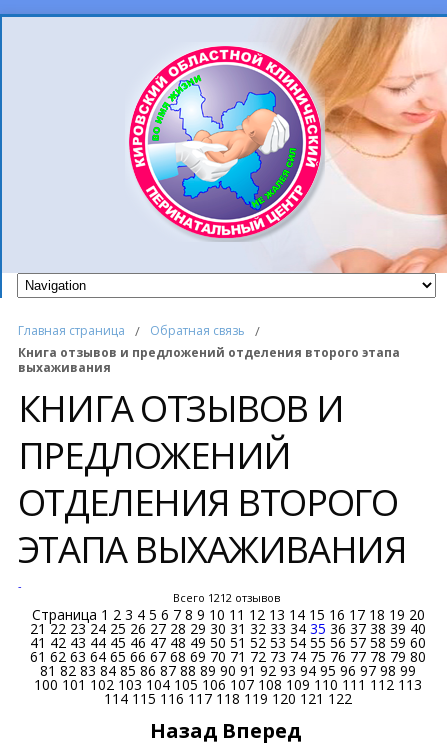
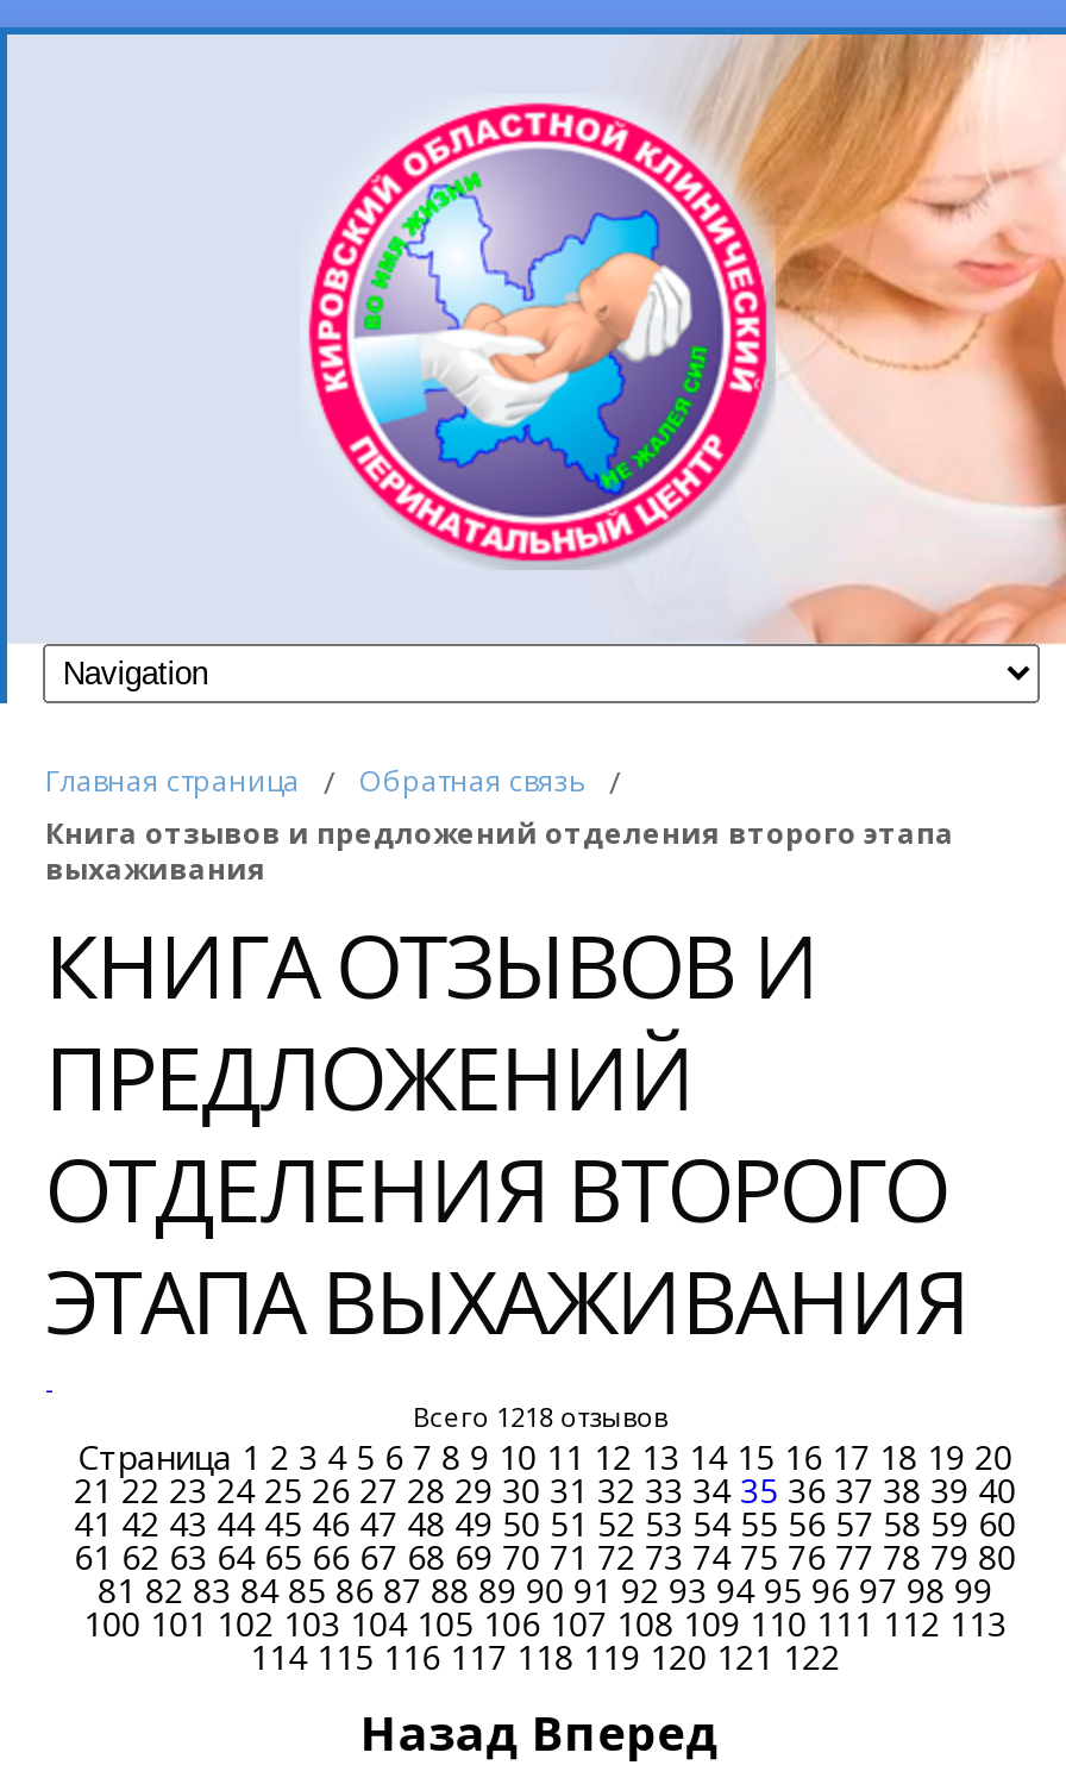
[173,590,280,605] Всего 1212 отзывов -> [413,1399,668,1435] Всего 1218 отзывов

